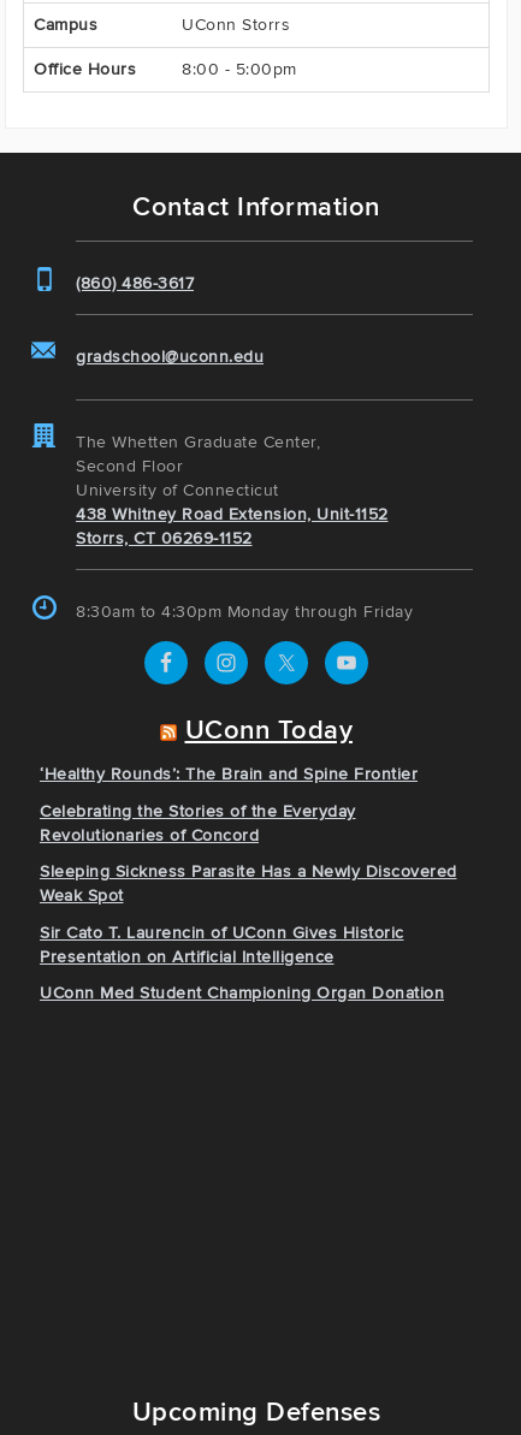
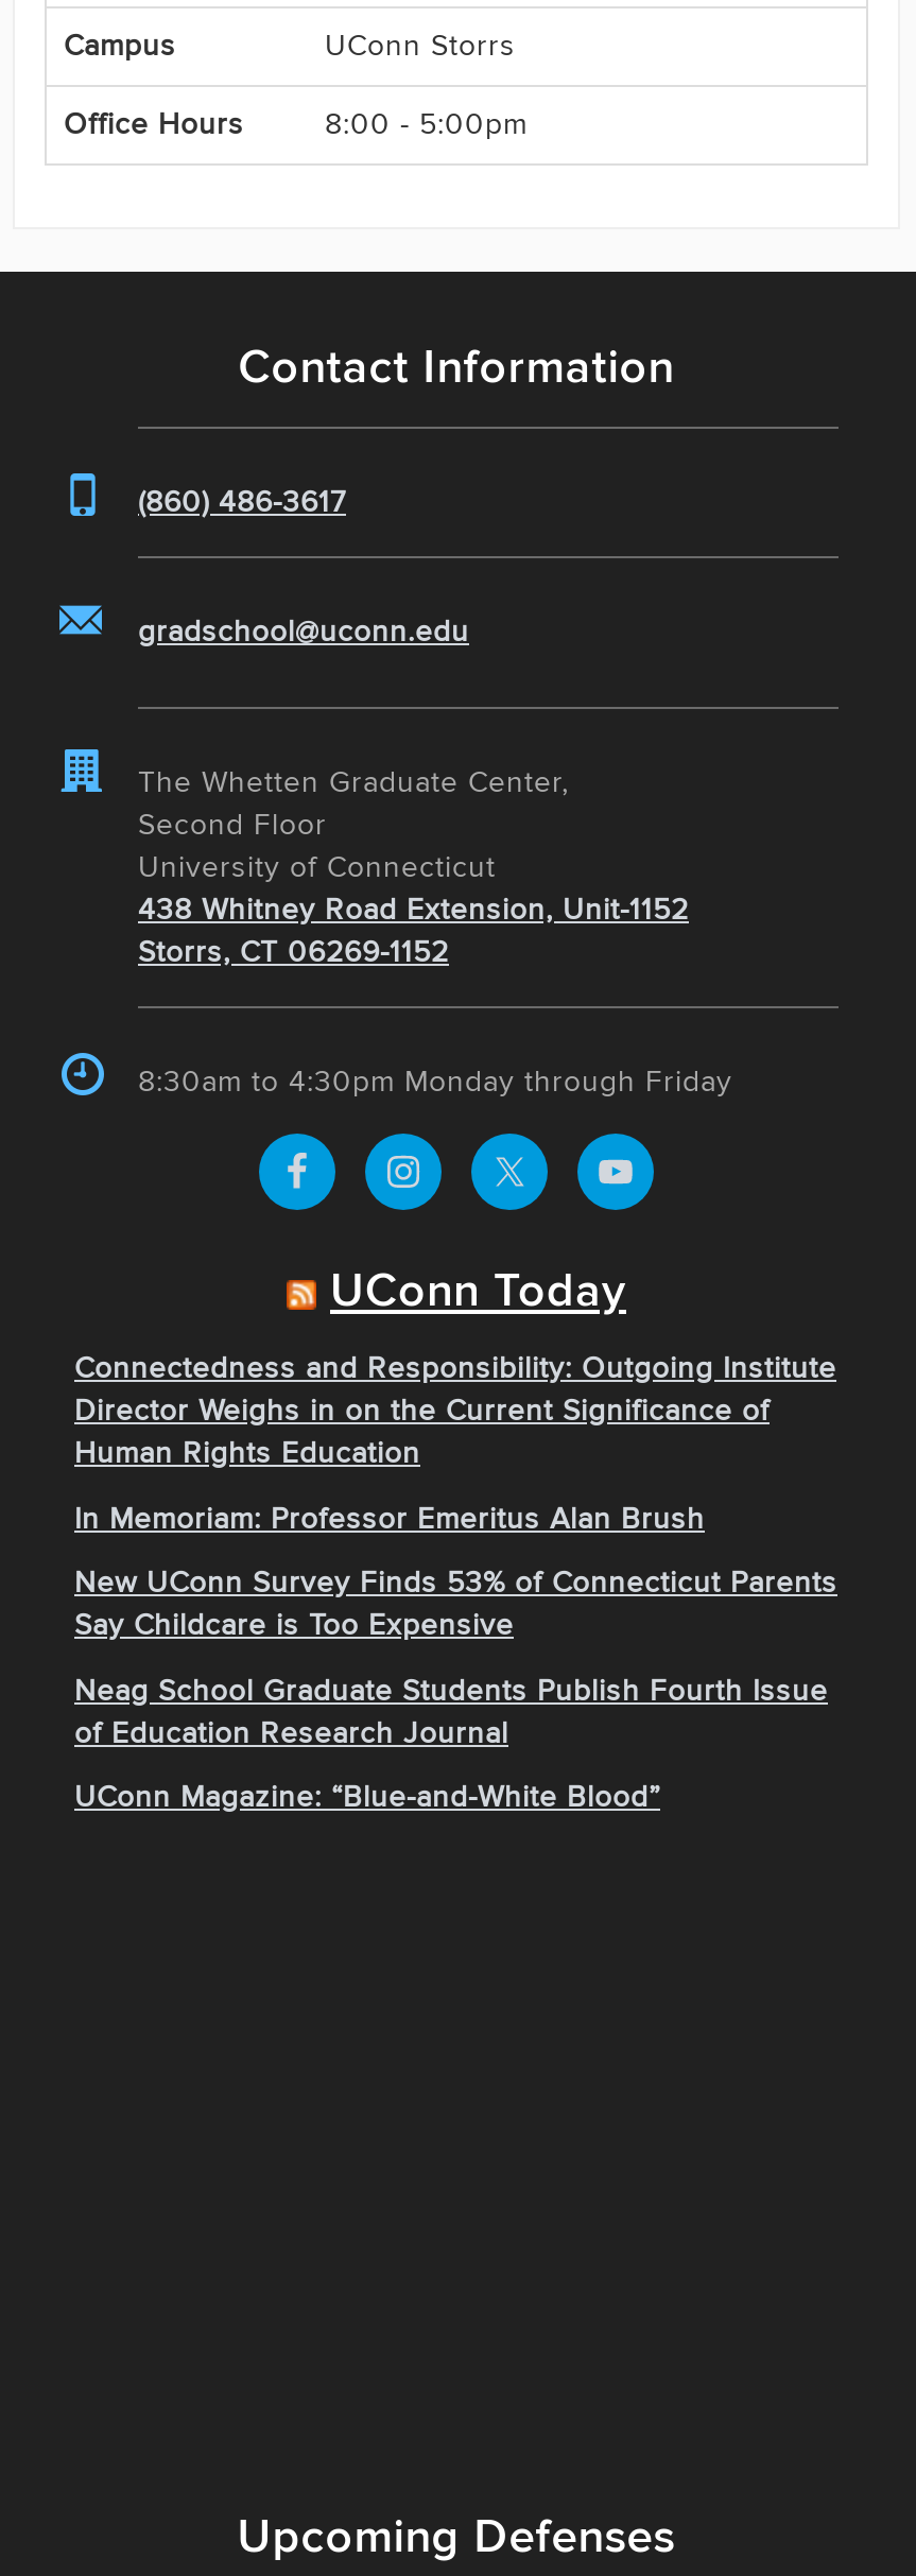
[40,764,418,784] ‘Healthy Rounds’: The Brain and Spine Frontier -> [74,1350,836,1471] Connectedness and Responsibility: Outgoing Institute | Director Weighs in on the Current Significance of | Human Rights Education
[40,800,356,845] Celebrating the Stories of the Everyday | Revolutionaries of Concord -> [74,1500,705,1536] In Memoriam: Professor Emeritus Alan Brush
[40,861,457,906] Sleeping Sickness Parasite Has a Newly Discovered | Weak Spot -> [74,1564,837,1643] New UConn Survey Finds 53% of Connecticut Parents | Say Childcare is Too Expensive
[40,922,404,966] Sir Cato T. Laurencin of UConn Gives Historic | Presentation on Artificial Intelligence -> [74,1672,828,1750] Neag School Graduate Students Publish Fourth Issue | of Education Research Journal
[40,983,444,1003] UConn Med Student Championing Organ Donation -> [74,1779,660,1815] UConn Magazine: “Blue-and-White Blood”

